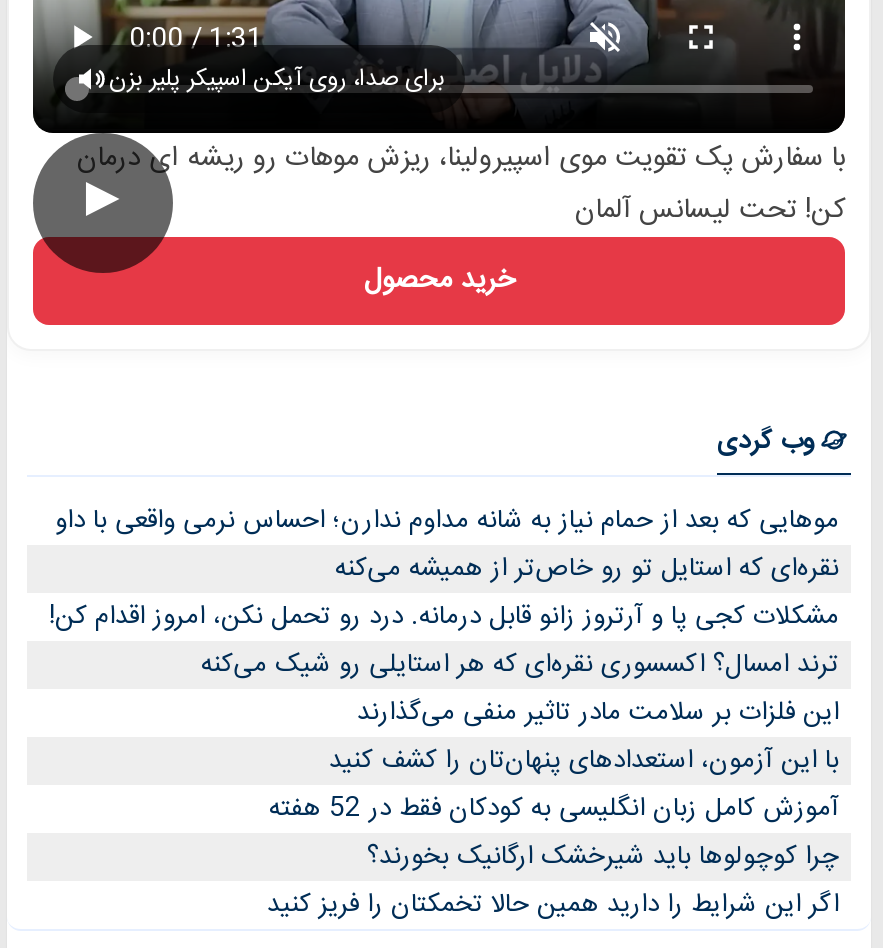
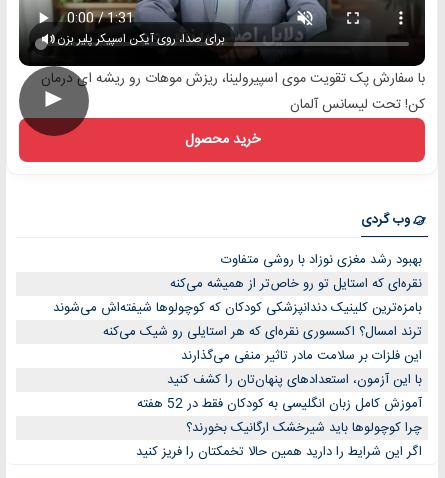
[55,499,839,543] موهایی که بعد از حمام نیاز به شانه مداوم ندارن؛ احساس نرمی واقعی با داو -> [221,249,422,271] بهبود رشد مغزی نوزاد با روشی متفاوت
[49,595,839,639] مشکلات کجی پا و آرتروز زانو قابل درمانه. درد رو تحمل نکن، امروز اقدام کن! -> [53,297,422,319] بامزه‌ترین کلینیک دندانپزشکی کودکان که کوچولوها شیفته‌اش می‌شوند

